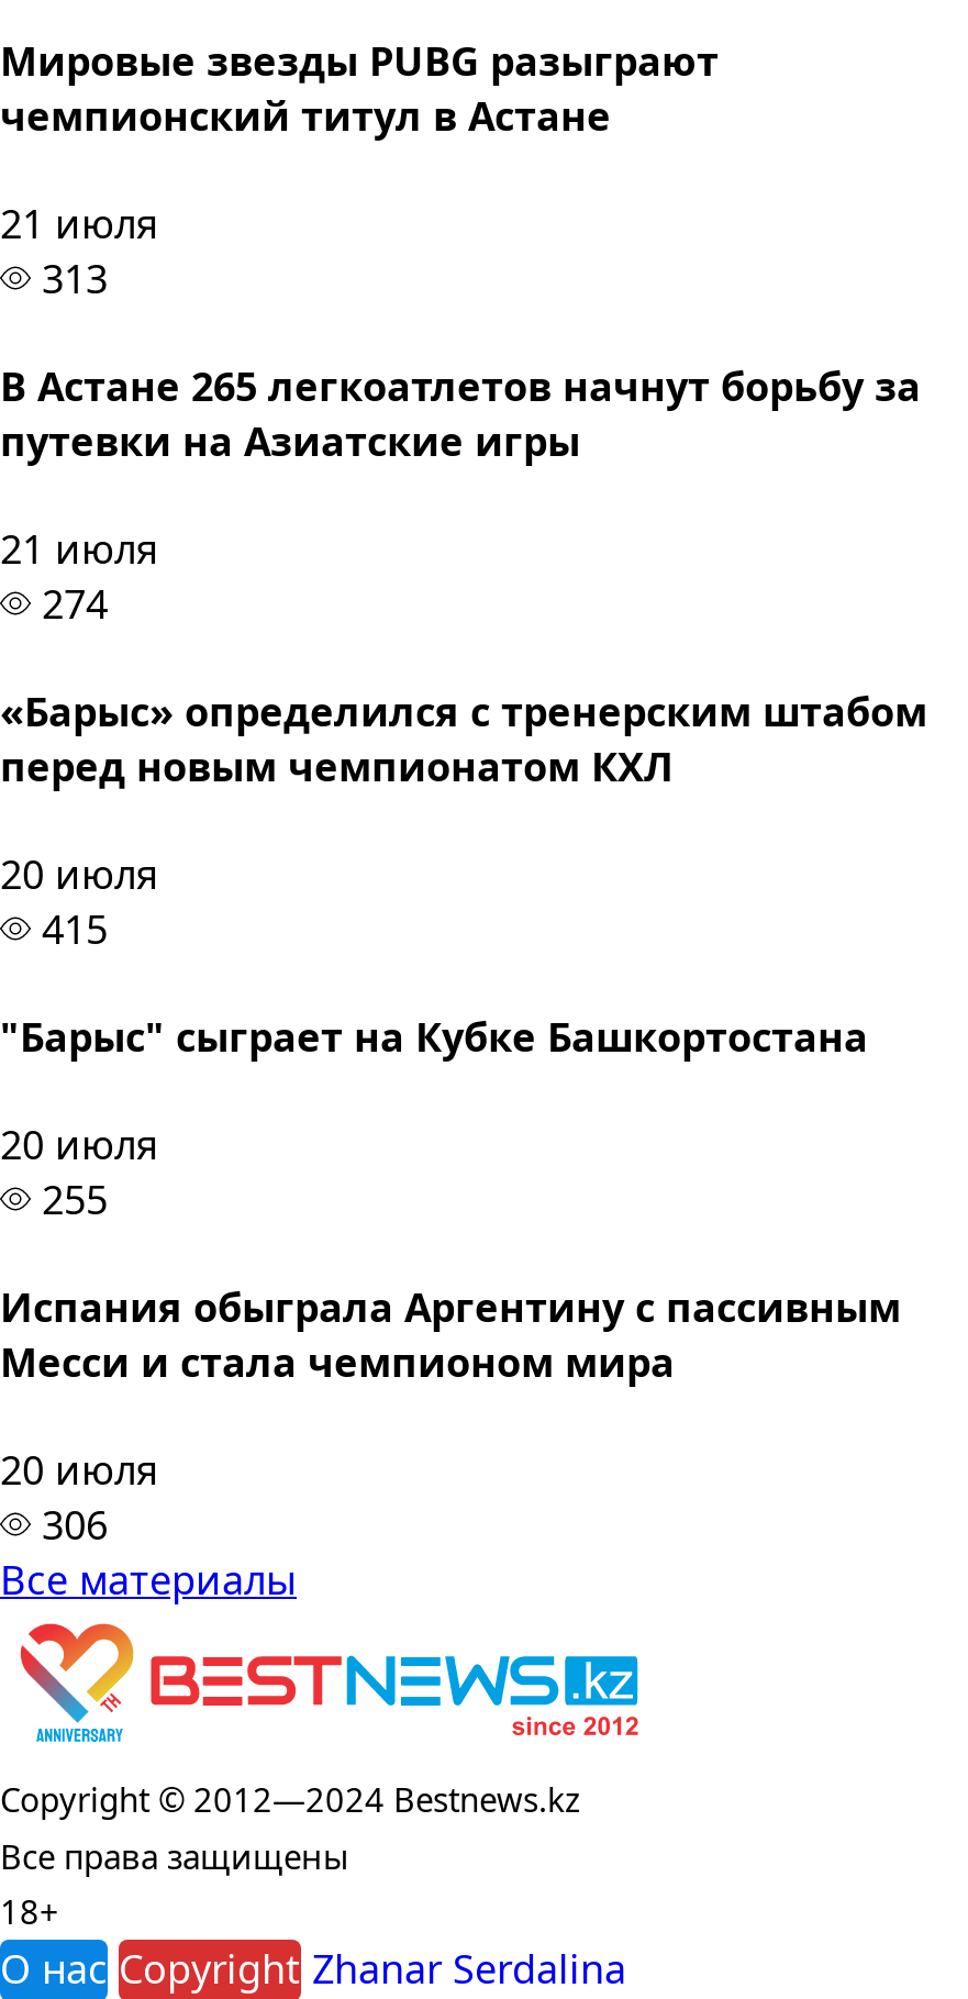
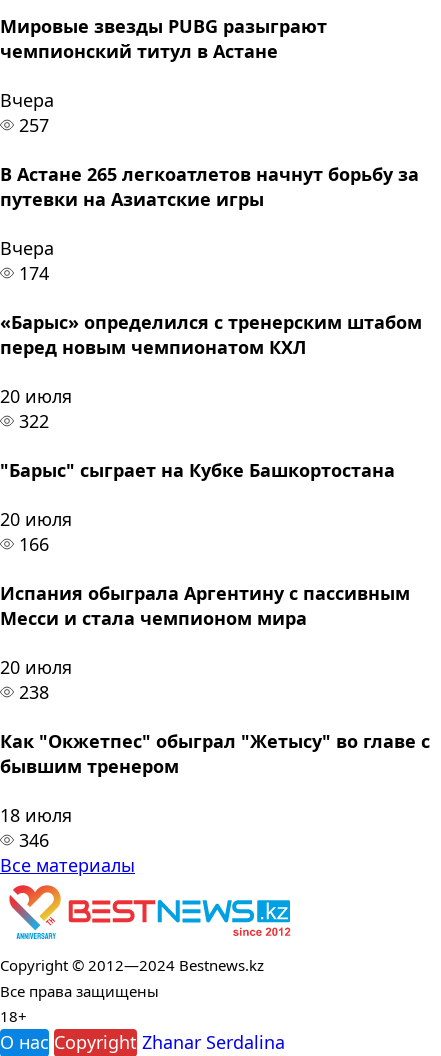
[0,197,158,305] 21 июля | 313 -> [0,88,54,137] Вчера | 257
[0,522,158,630] 21 июля | 274 -> [0,236,54,285] Вчера | 174
[31,902,108,955] 415 -> [14,409,49,433] 322
[31,1172,108,1225] 255 -> [14,532,49,556] 166
[31,1497,108,1550] 306 -> [0,680,430,852] 238 | Как "Окжетпес" обыграл "Жетысу" во главе с | бывшим тренером | 18 июля | 346

